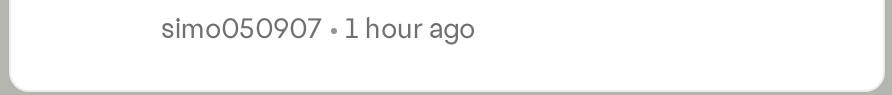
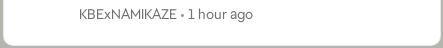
[161,10,323,46] simo050907 -> [79,5,177,23] KBExNAMIKAZE

